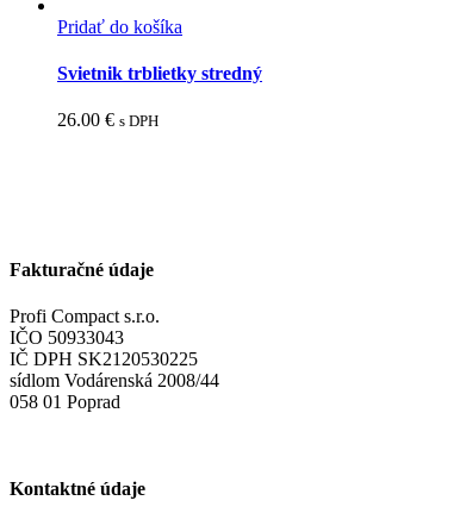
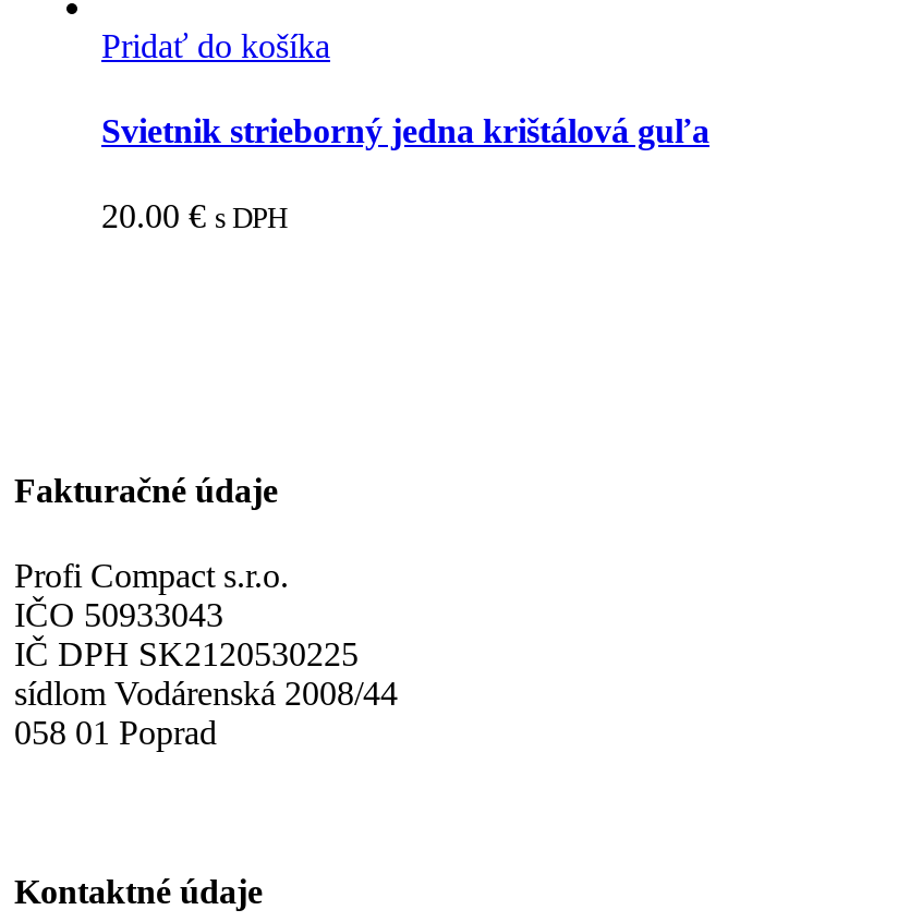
[57,63,262,84] Svietnik trblietky stredný -> [101,113,709,150] Svietnik strieborný jedna krištálová guľa
[57,110,158,130] 26.00 € s DPH -> [101,198,287,235] 20.00 € s DPH

